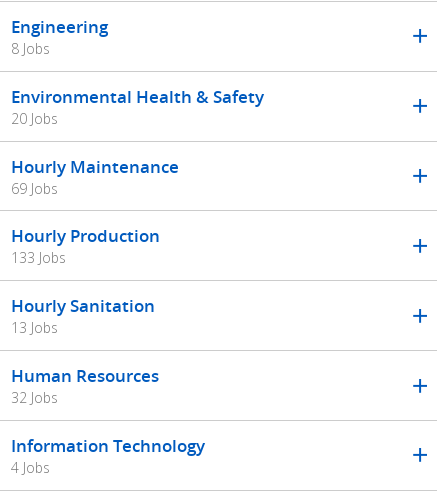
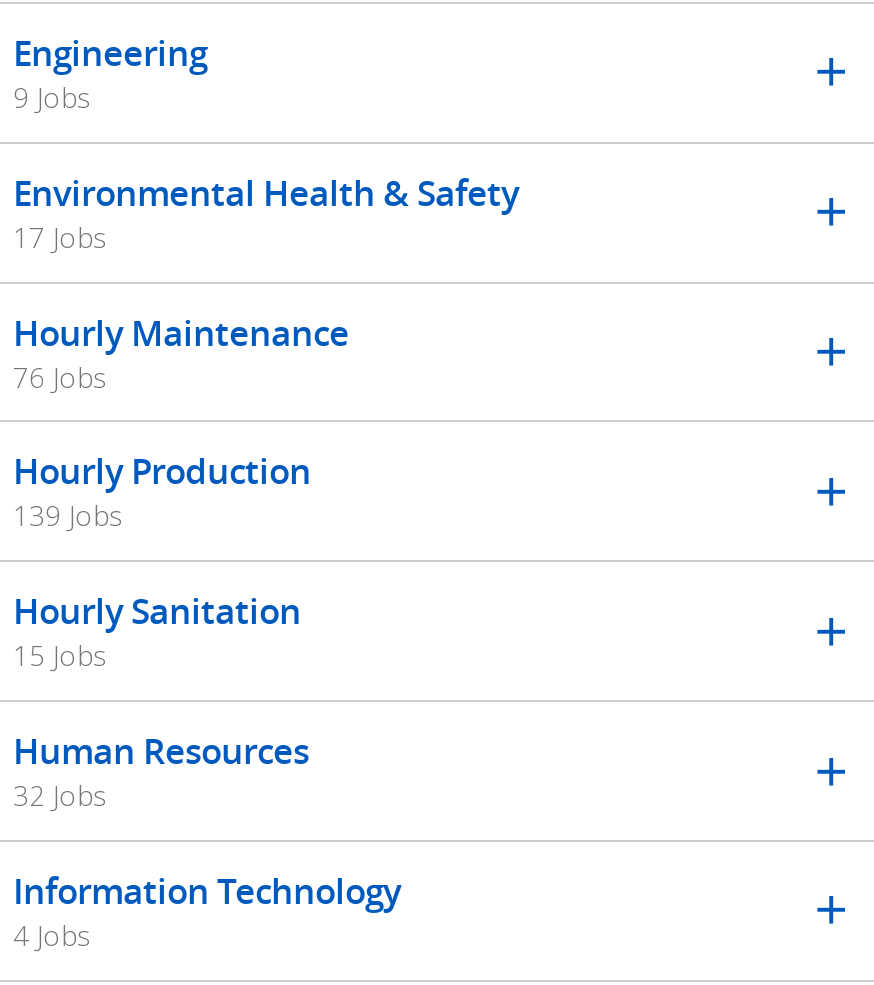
[11,39,50,58] 8 Jobs -> [13,77,91,115] 9 Jobs
[11,109,58,128] 20 Jobs -> [13,217,107,255] 17 Jobs
[11,178,58,197] 69 Jobs -> [13,357,107,395] 76 Jobs
[11,248,66,267] 133 Jobs -> [13,497,123,535] 139 Jobs
[11,318,58,337] 13 Jobs -> [13,637,107,675] 15 Jobs

